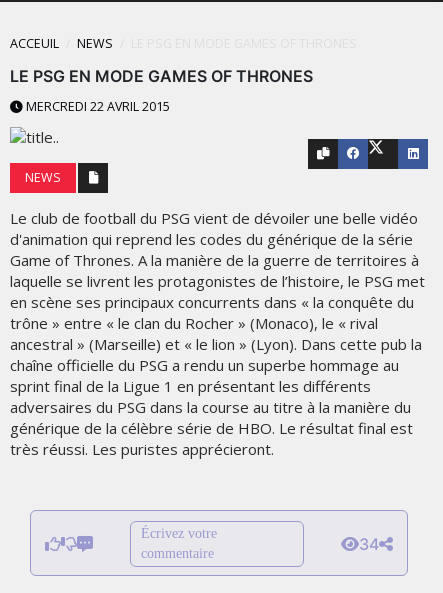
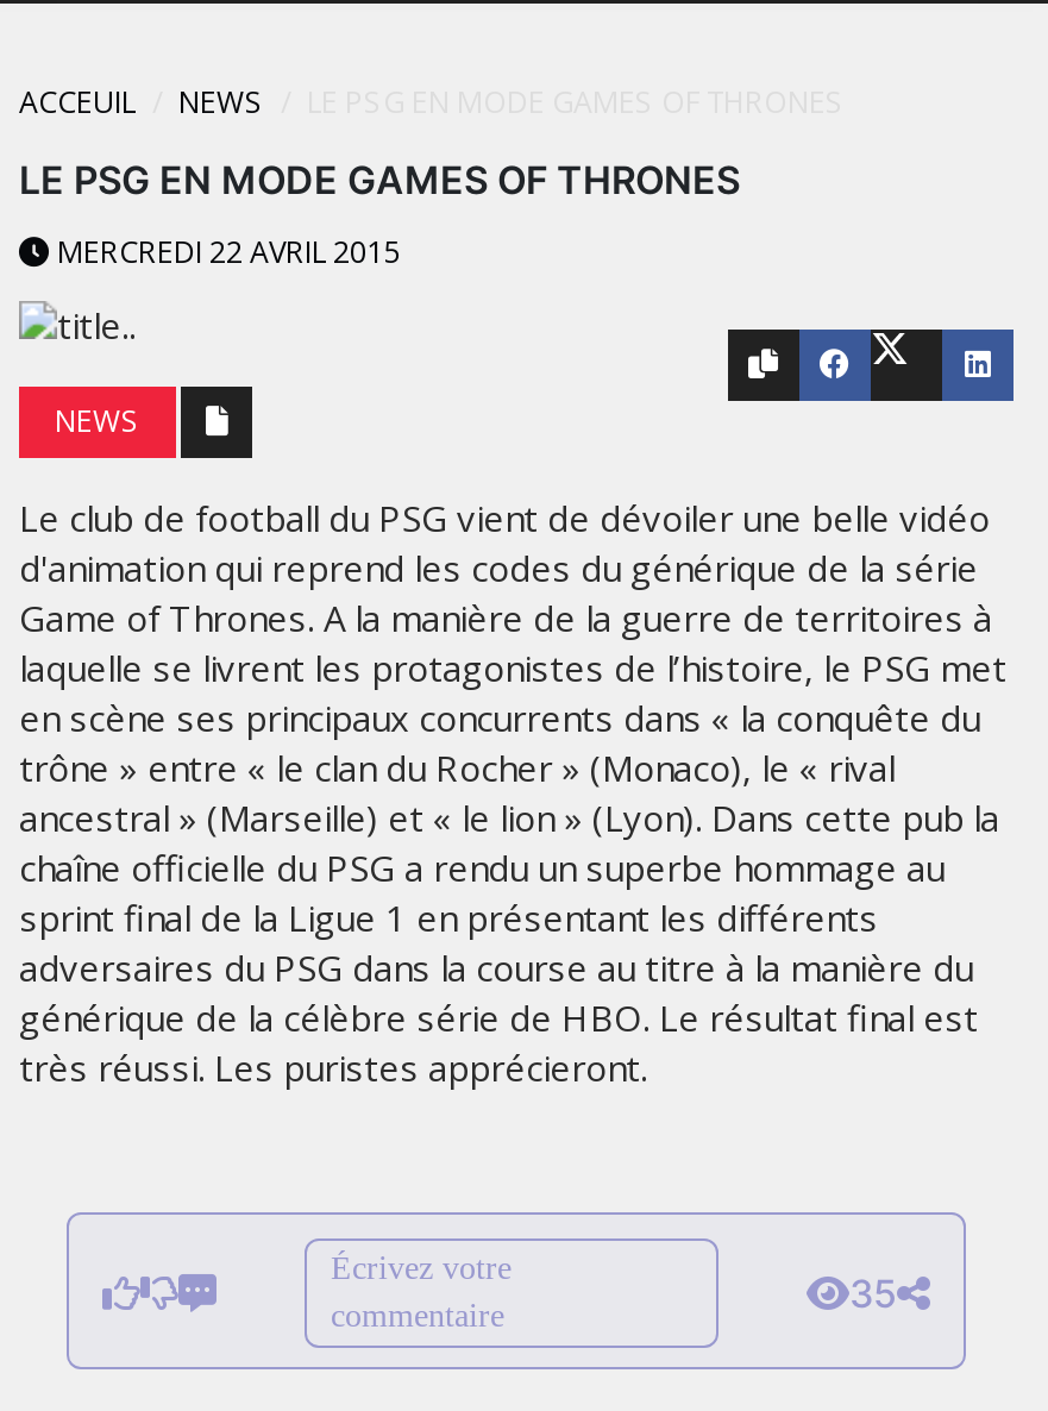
[359,534,379,554] 34 -> [849,1271,897,1318] 35

